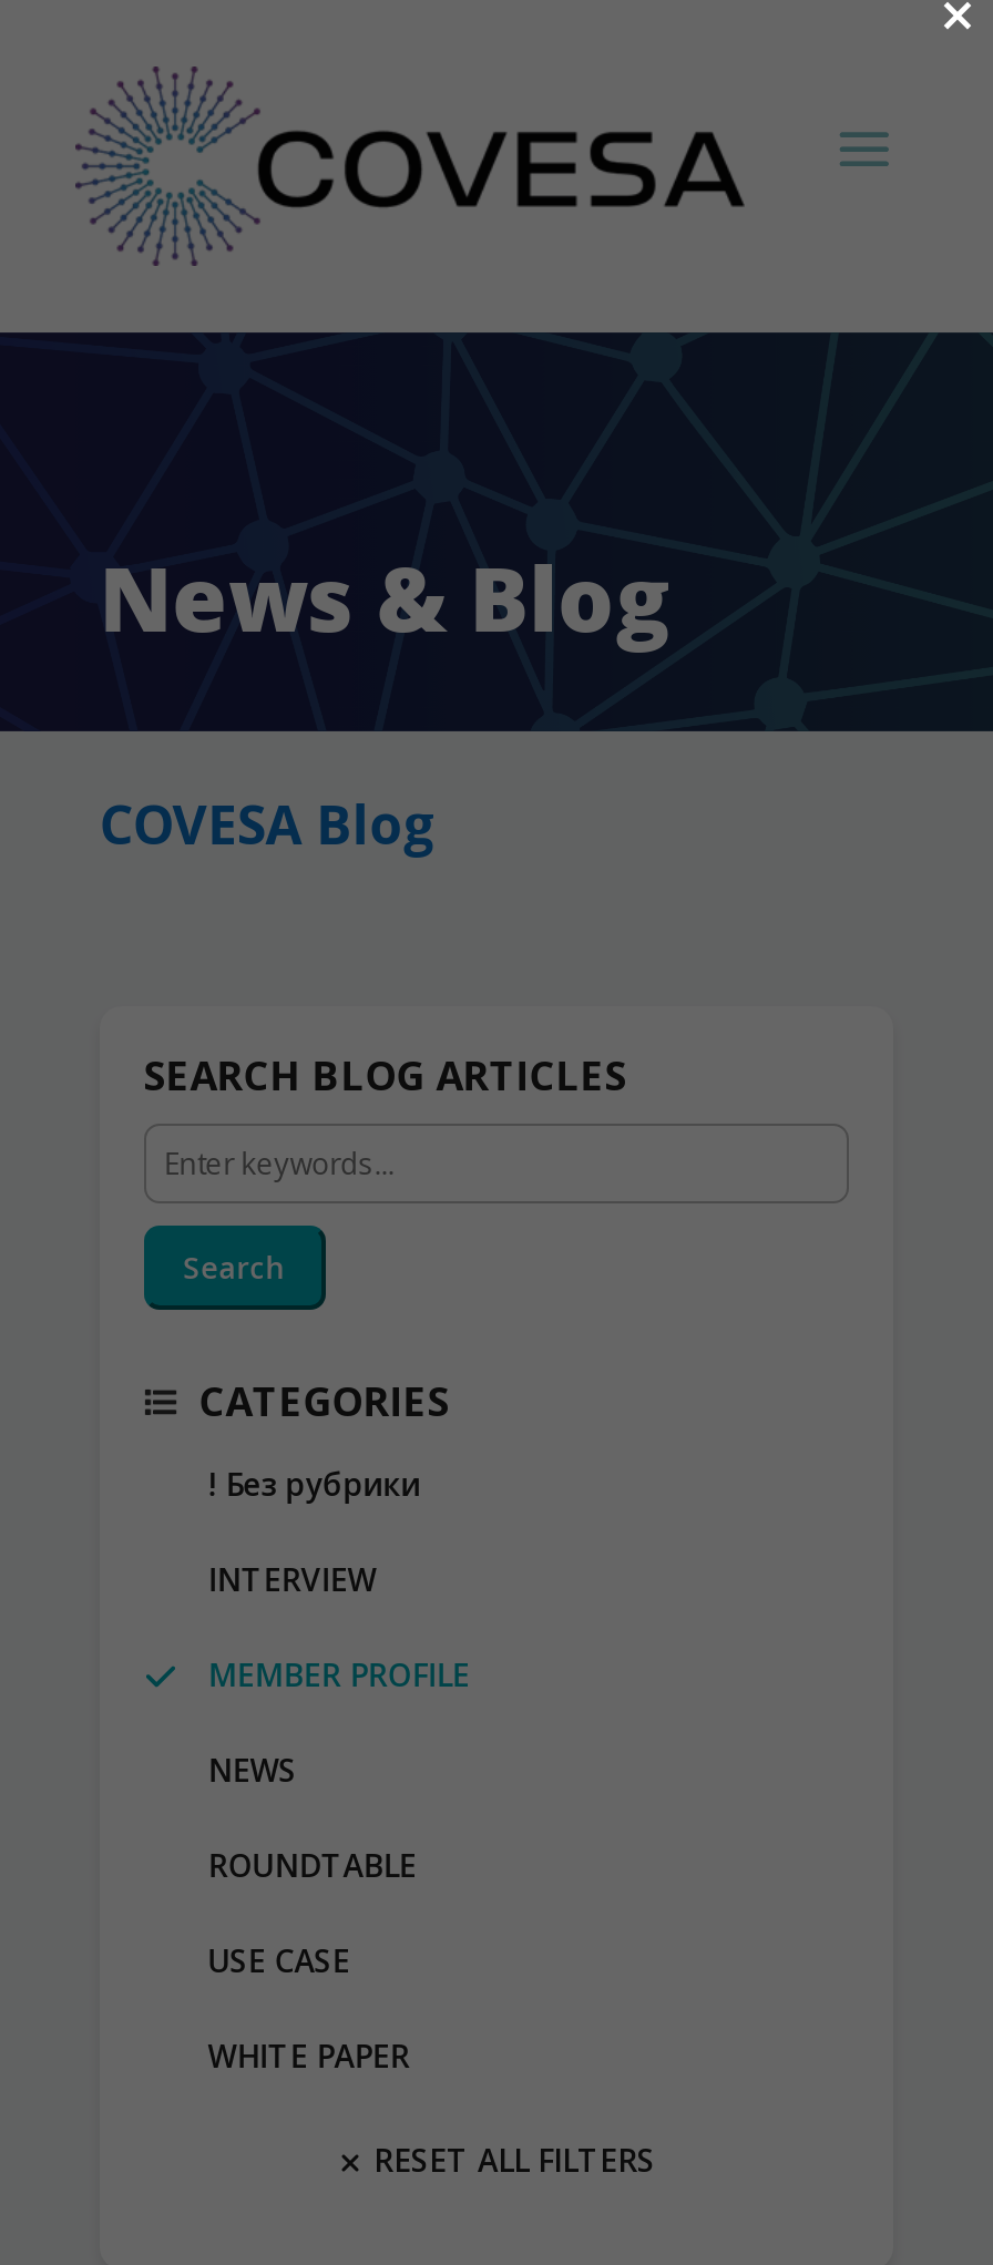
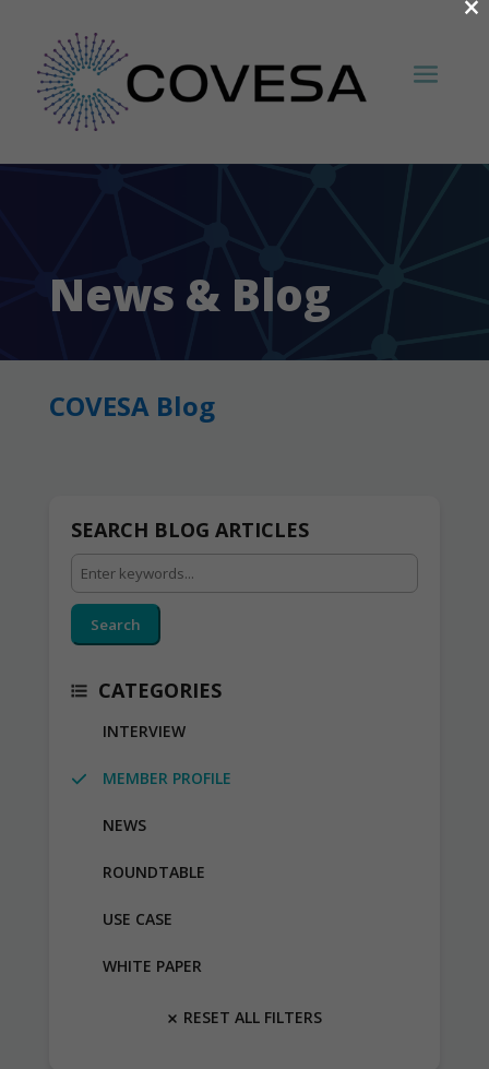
[208,1463,421,1505] ! Без рубрики -> none

